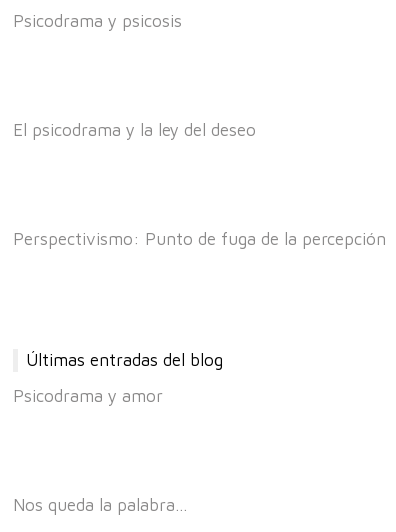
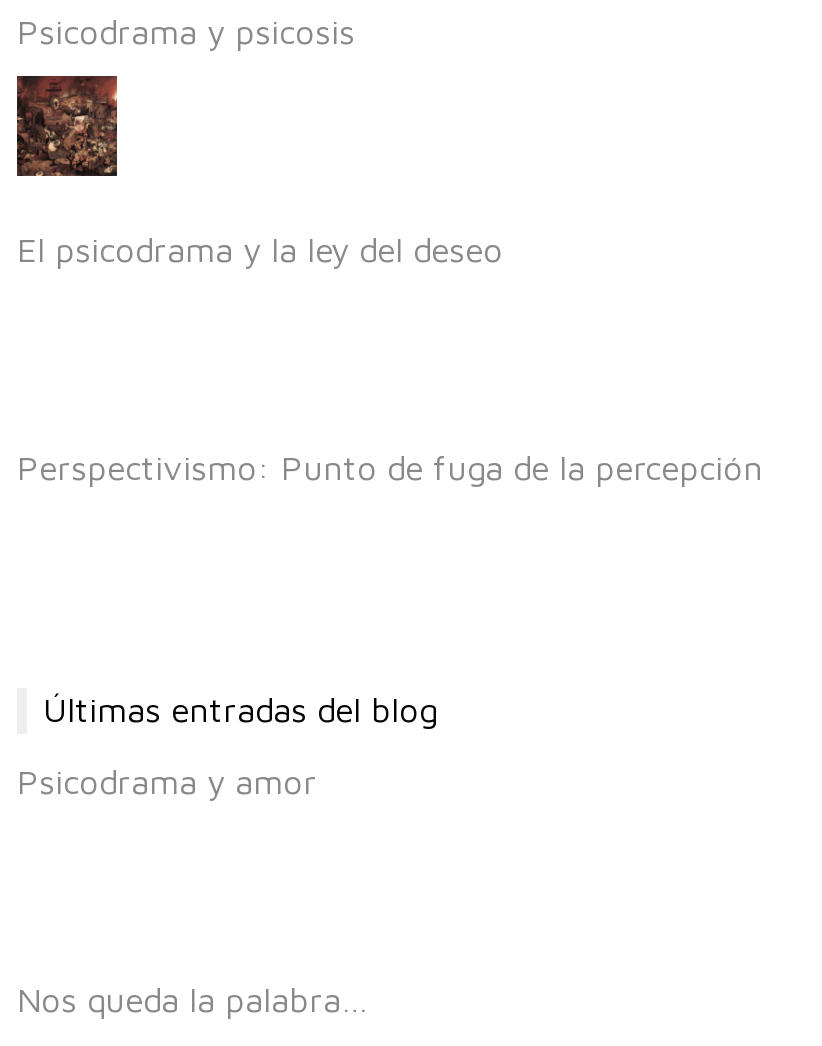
none -> [15,74,119,178] [image]

